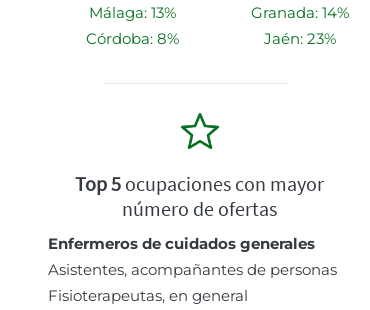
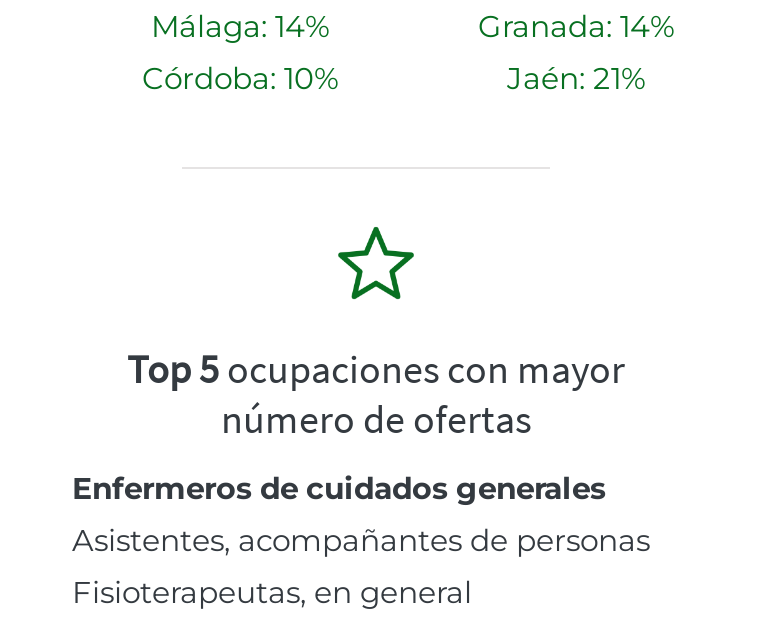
[88,3,175,22] Málaga: 13% -> [151,6,329,44] Málaga: 14%
[85,29,178,48] Córdoba: 8% -> [142,58,338,96] Córdoba: 10%
[264,29,336,48] Jaén: 23% -> [507,58,645,96] Jaén: 21%

